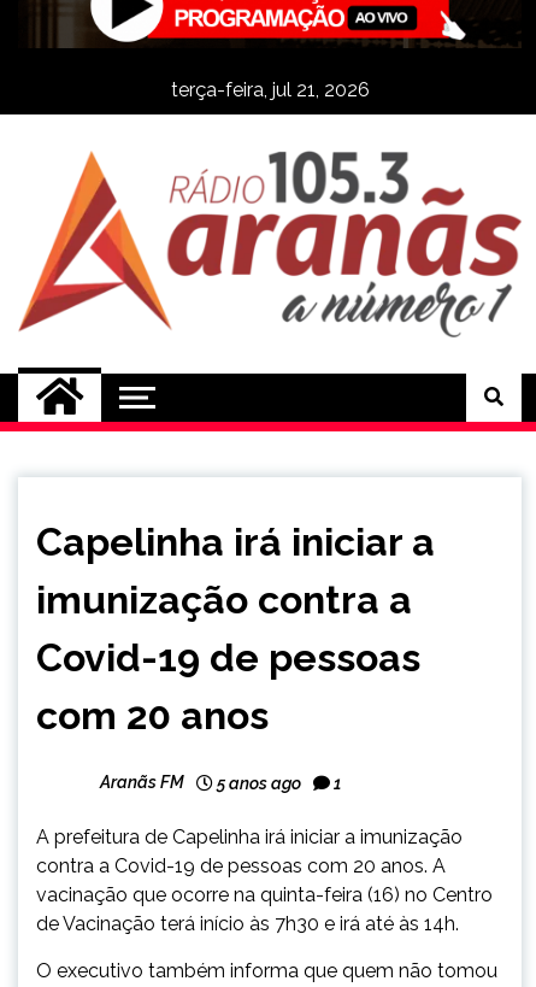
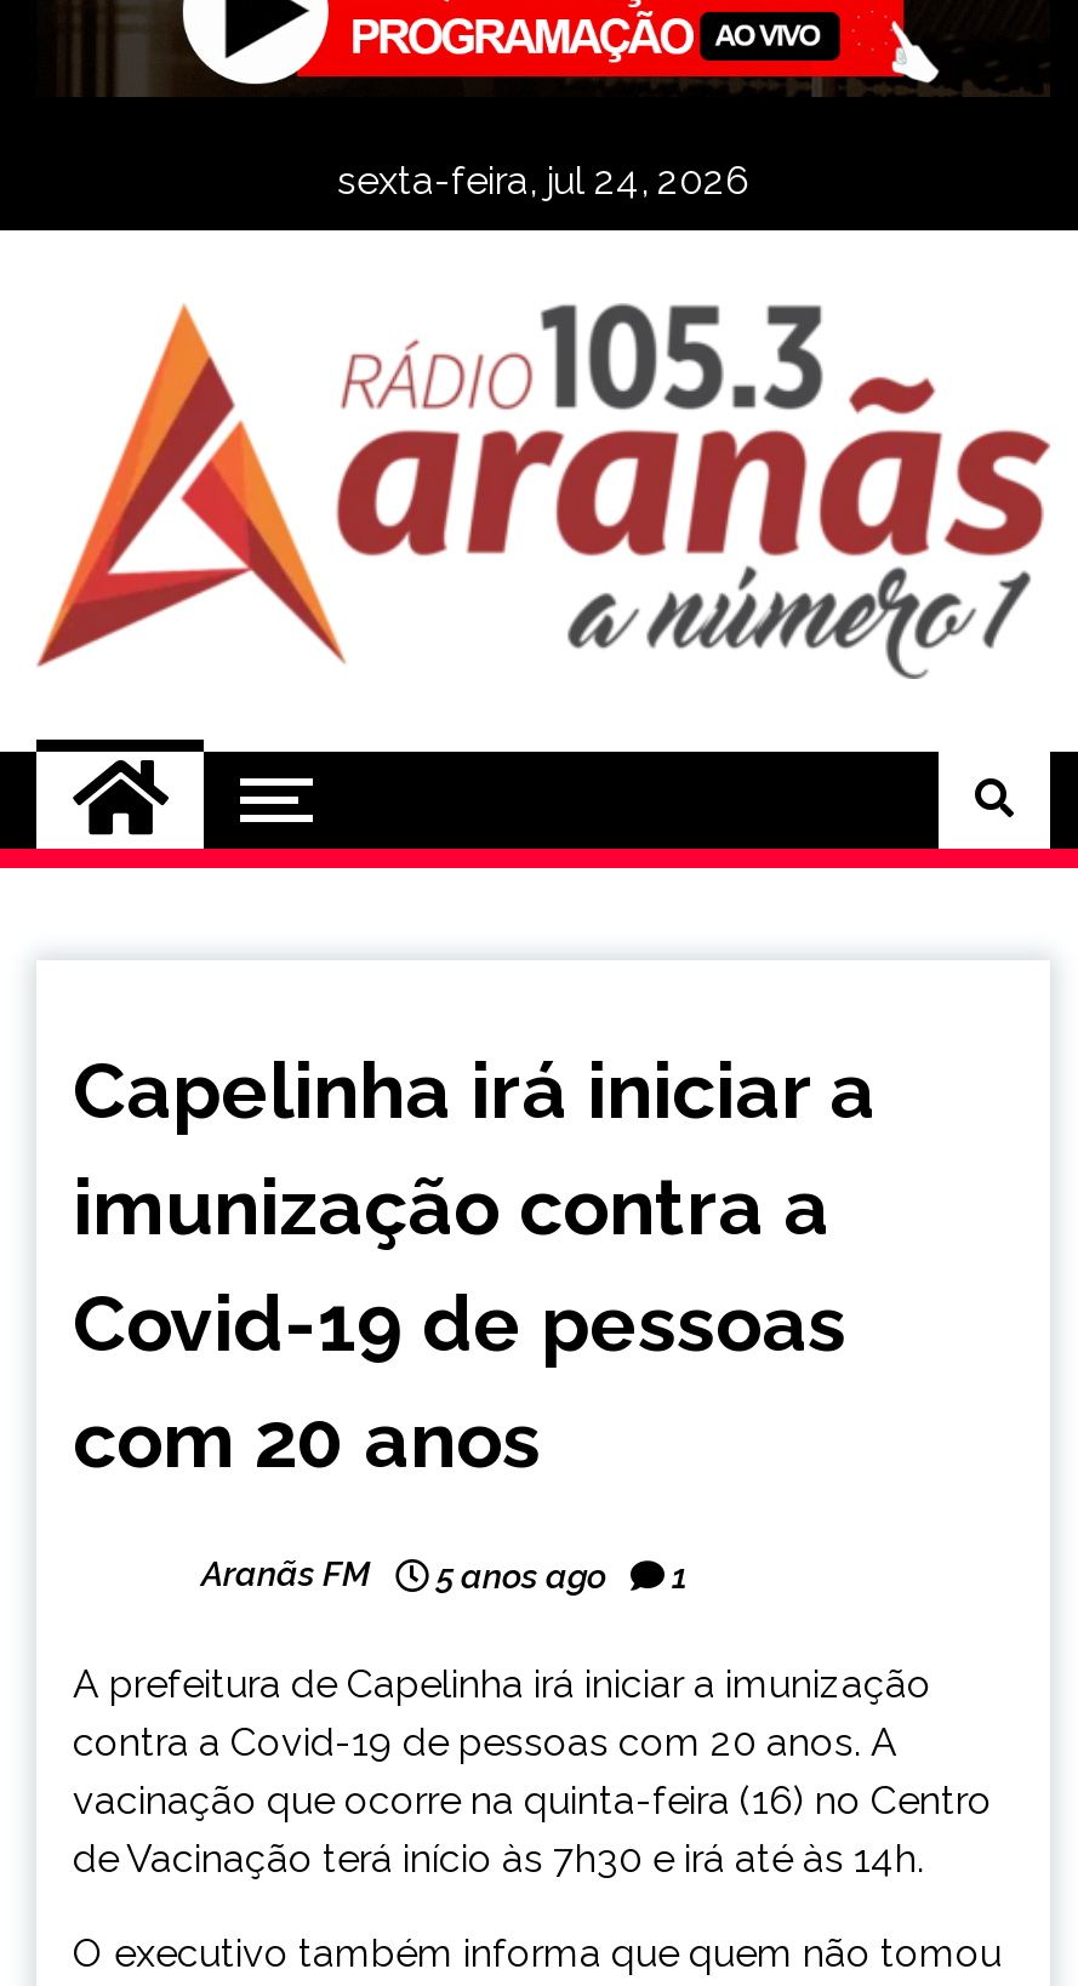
[170,79,369,101] terça-feira, jul 21, 2026 -> [337,158,749,204] sexta-feira, jul 24, 2026

